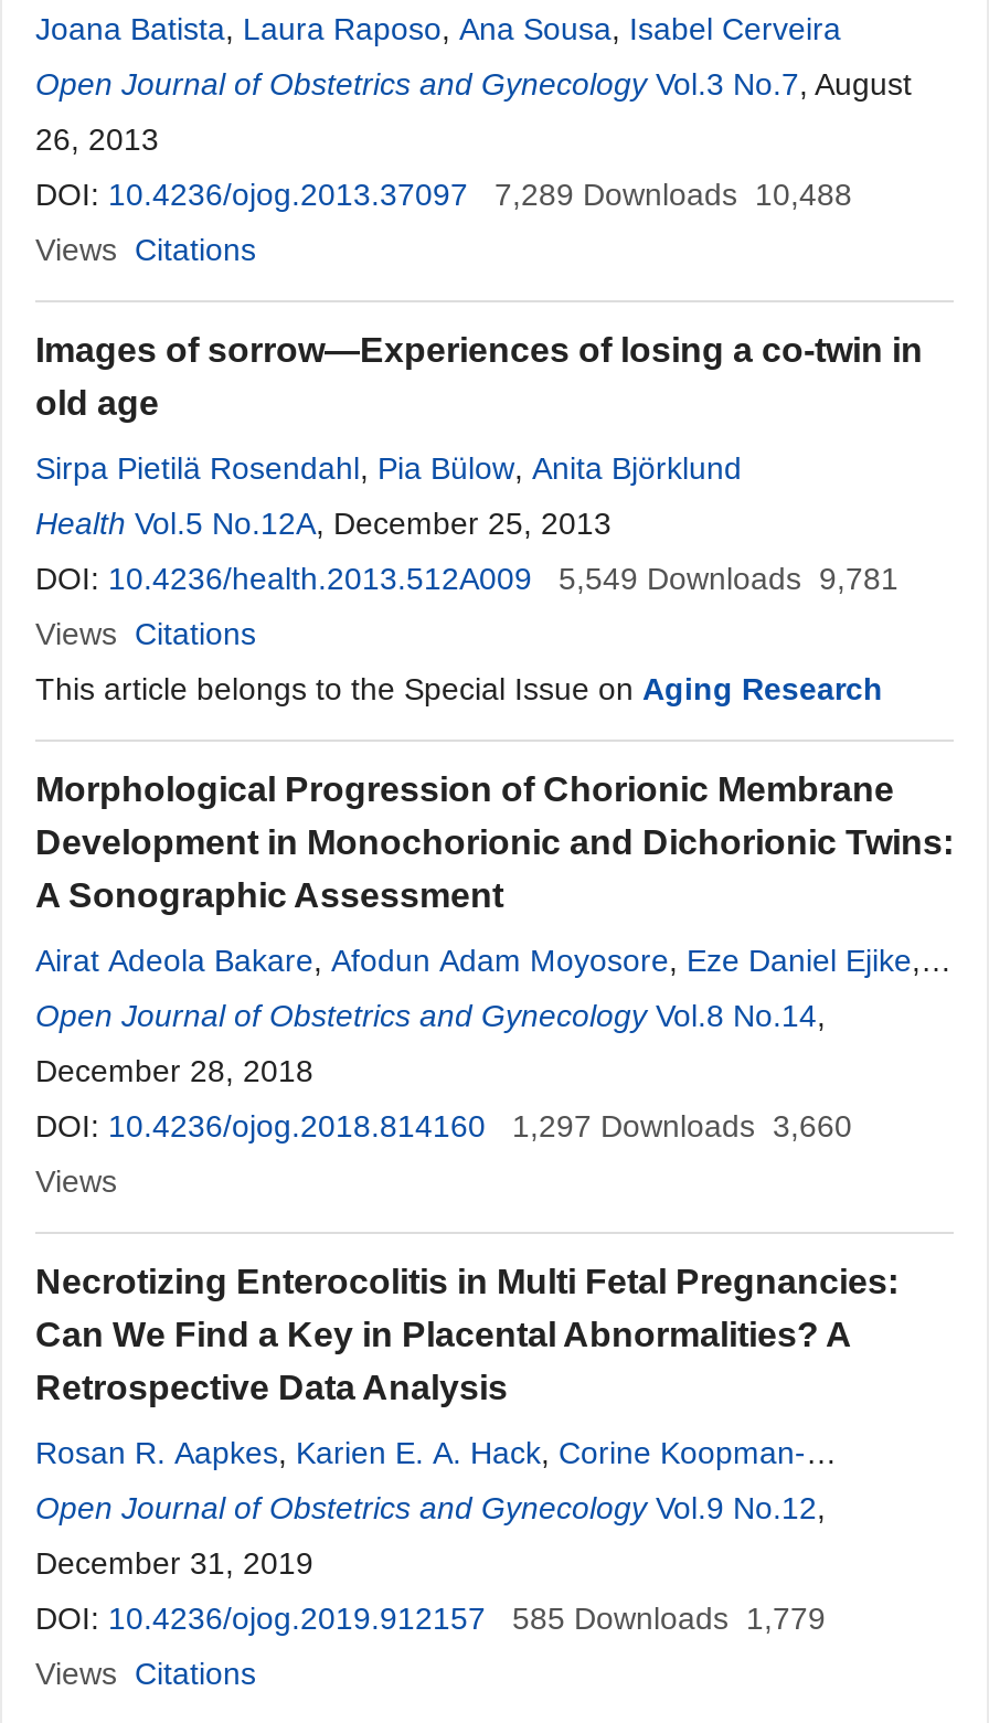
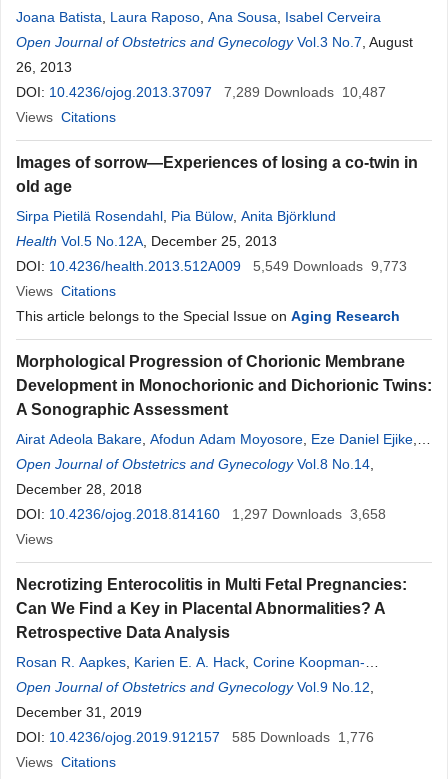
[35,177,852,212] DOI: 10.4236/ojog.2013.37097 7,289 Downloads 10,488 -> [16,84,386,100] DOI: 10.4236/ojog.2013.37097 7,289 Downloads 10,487
[35,561,898,596] DOI: 10.4236/health.2013.512A009 5,549 Downloads 9,781 -> [16,258,407,274] DOI: 10.4236/health.2013.512A009 5,549 Downloads 9,773
[35,1108,852,1144] DOI: 10.4236/ojog.2018.814160 1,297 Downloads 3,660 -> [16,506,386,522] DOI: 10.4236/ojog.2018.814160 1,297 Downloads 3,658
[35,1600,826,1636] DOI: 10.4236/ojog.2019.912157 585 Downloads 1,779 -> [16,729,374,745] DOI: 10.4236/ojog.2019.912157 585 Downloads 1,776

